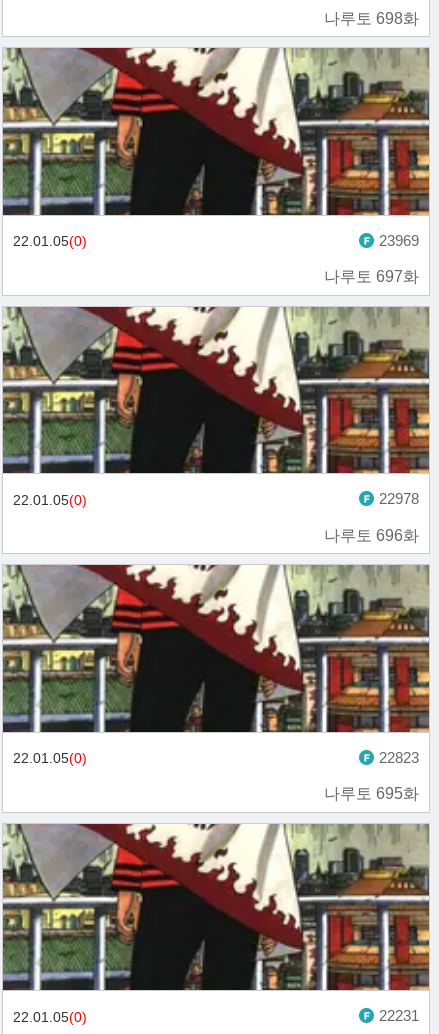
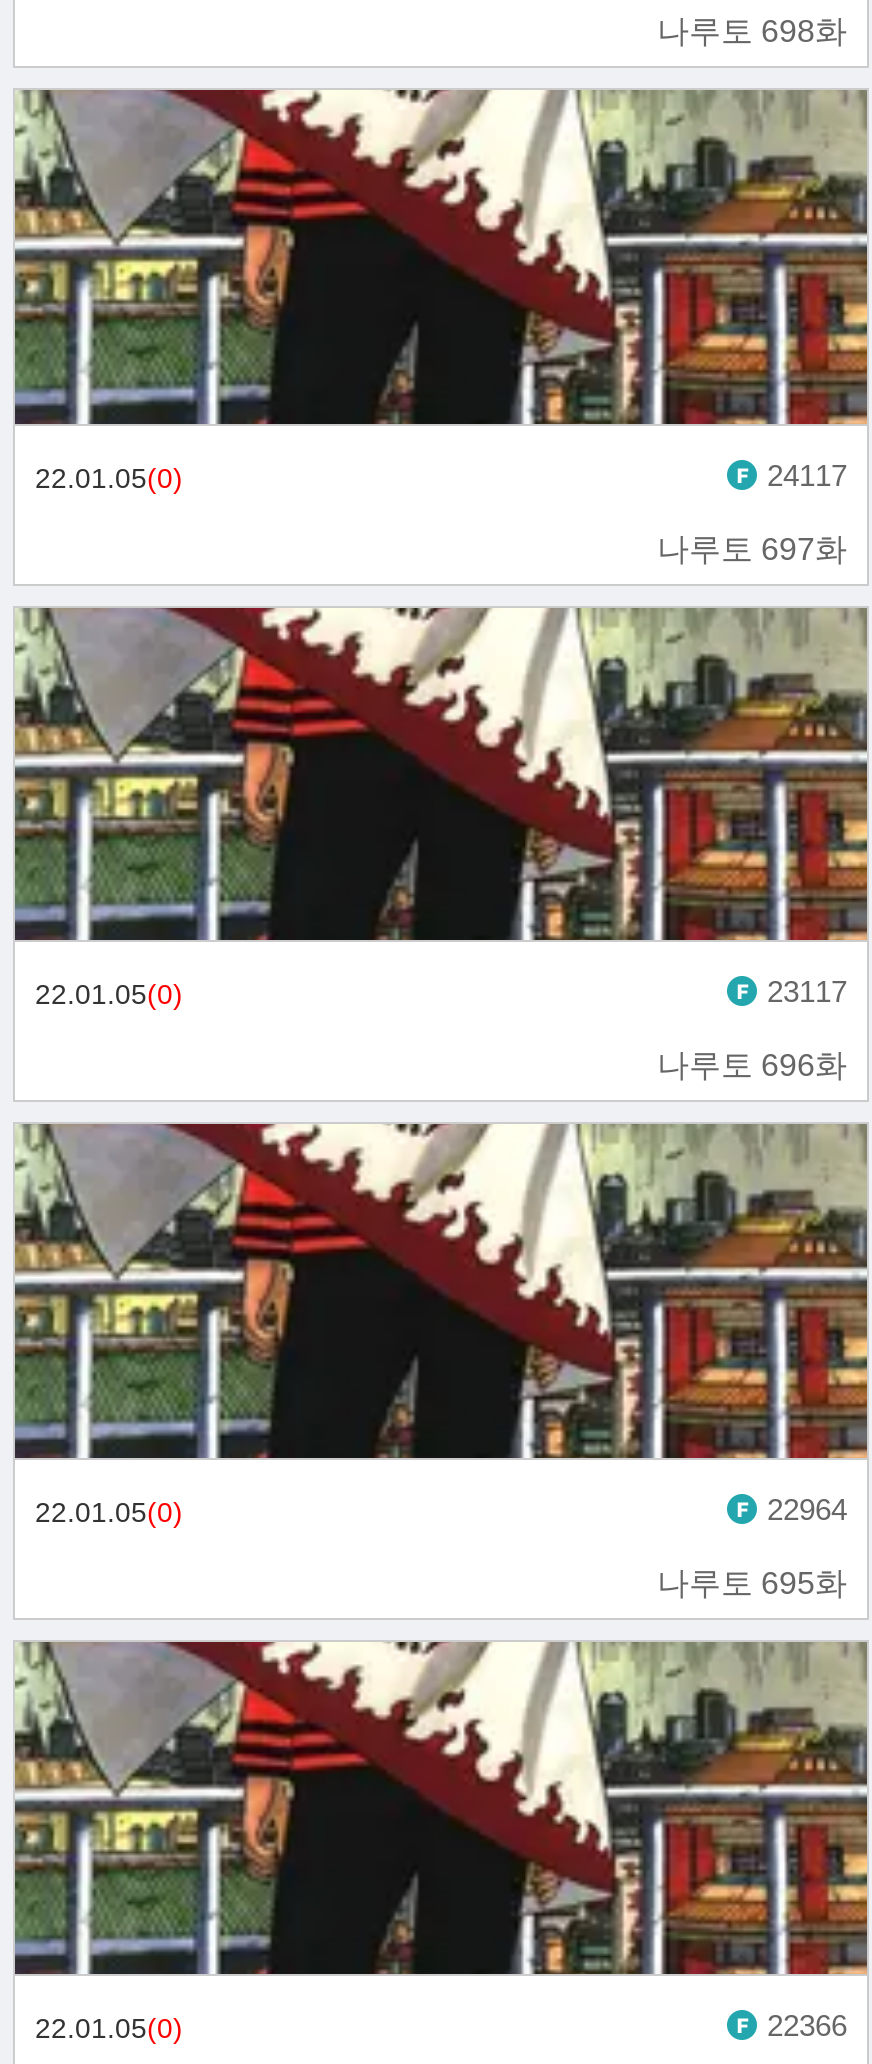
[379,232,419,249] 23969 -> [767,457,847,491] 24117
[379,490,419,507] 22978 -> [767,974,847,1008] 23117
[379,749,419,766] 22823 -> [767,1491,847,1525] 22964
[379,1007,419,1024] 22231 -> [767,2008,847,2042] 22366

